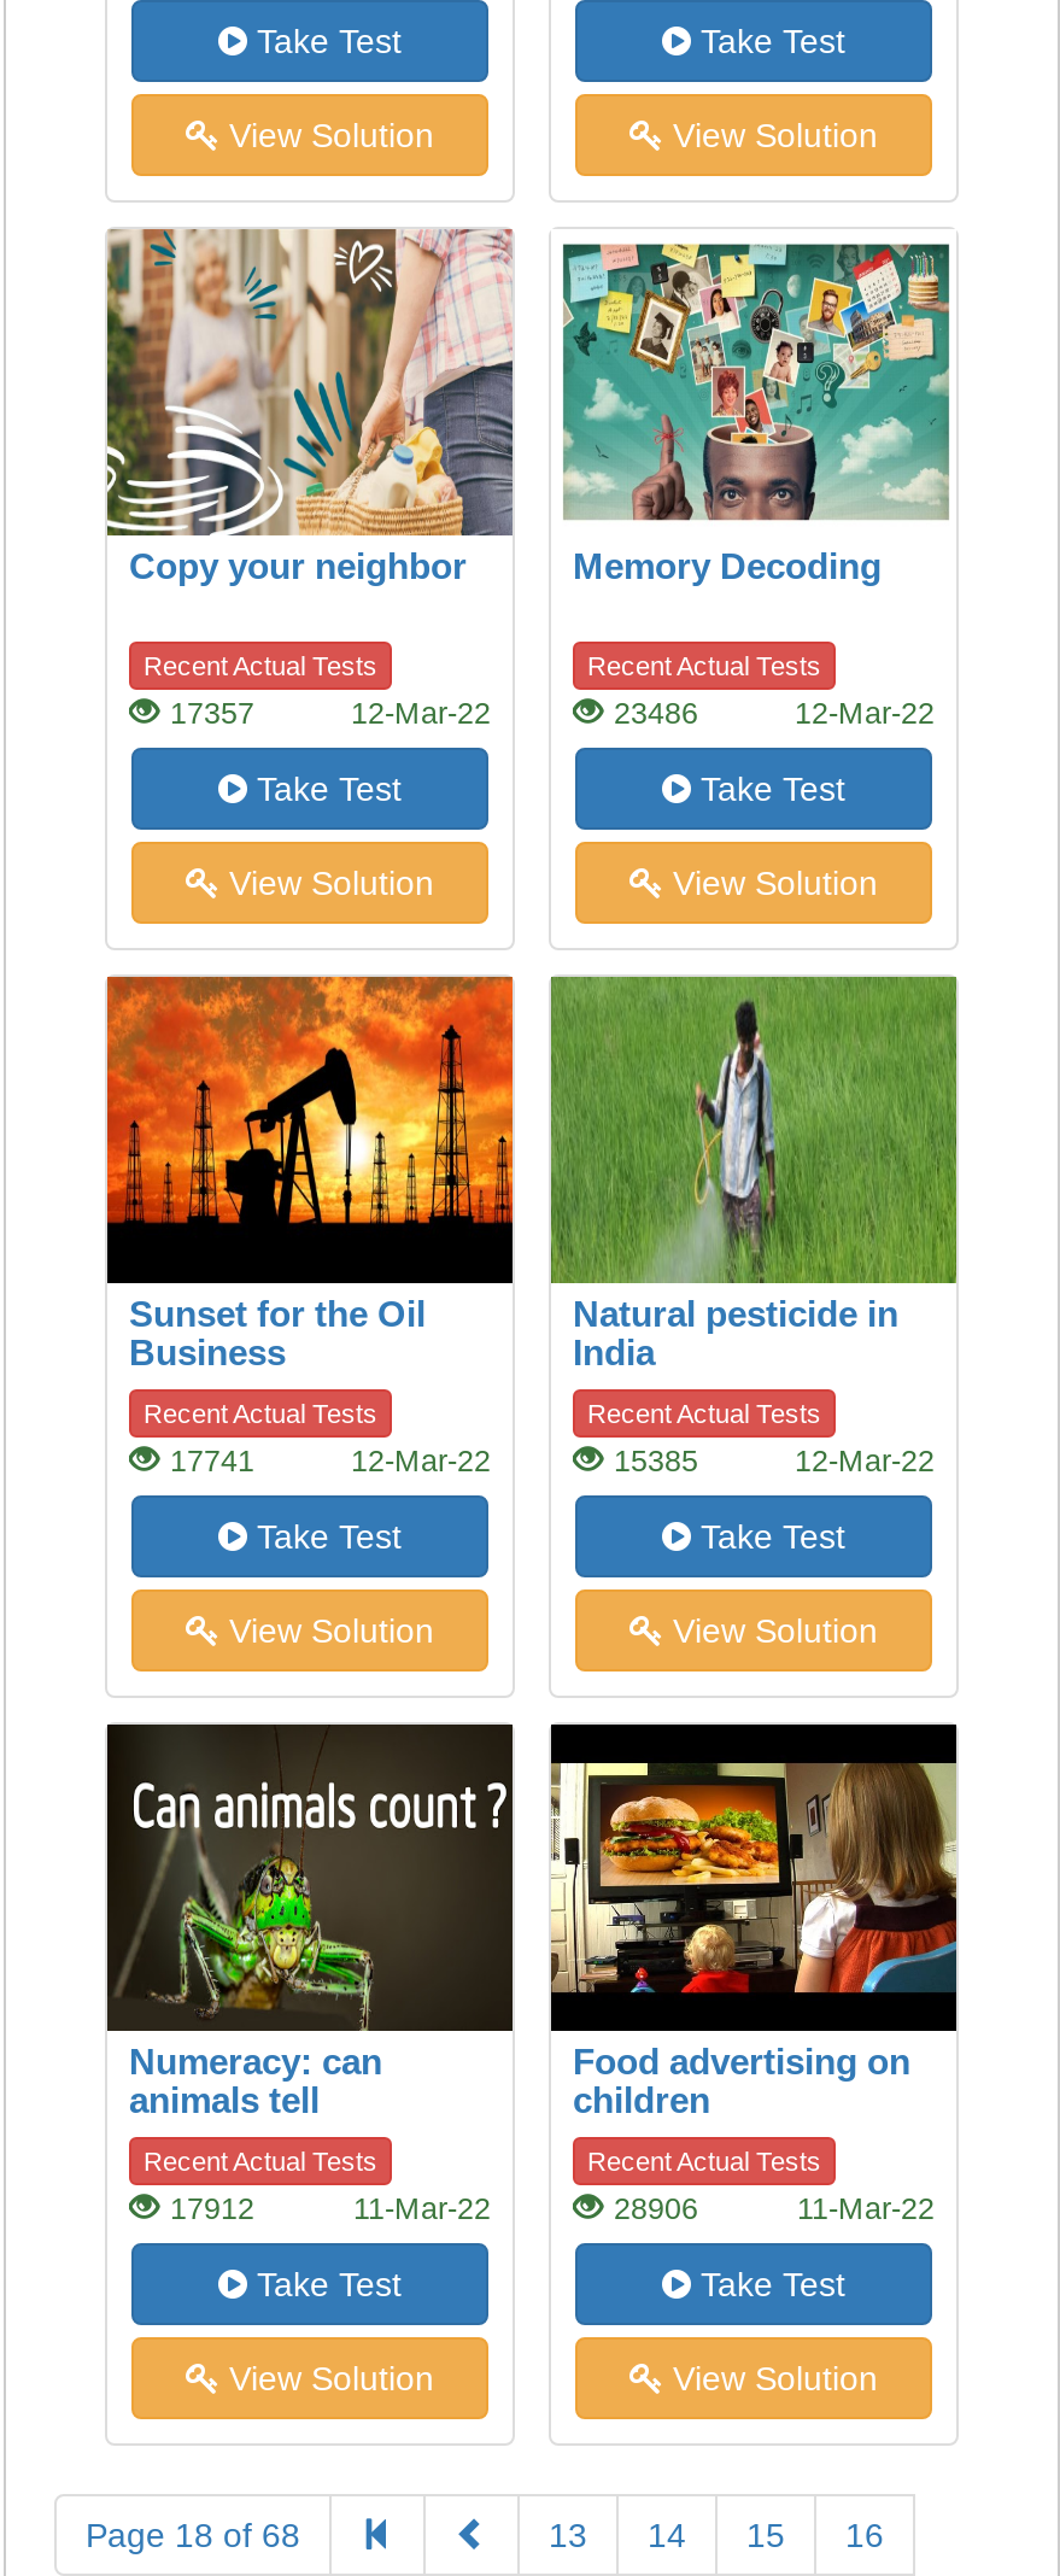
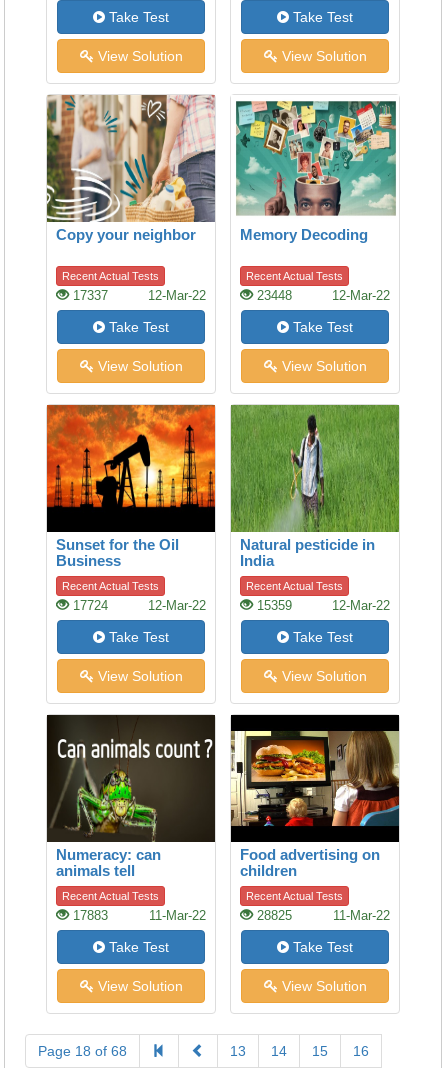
[160,697,254,731] 17357 -> [69,289,108,303] 17337
[604,697,698,731] 23486 -> [253,289,292,303] 23448
[160,1445,254,1479] 17741 -> [69,599,108,613] 17724
[604,1445,698,1479] 15385 -> [253,599,292,613] 15359
[160,2192,254,2226] 17912 -> [69,909,108,923] 17883
[604,2192,698,2226] 28906 -> [253,909,292,923] 28825

